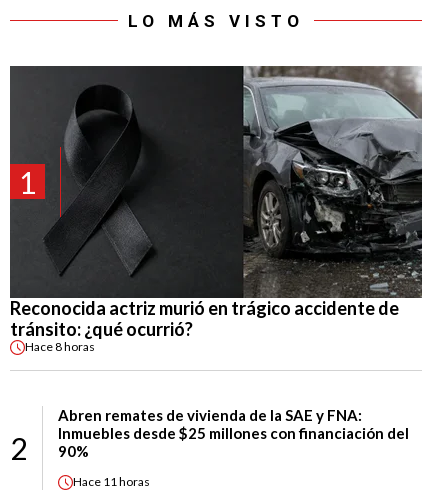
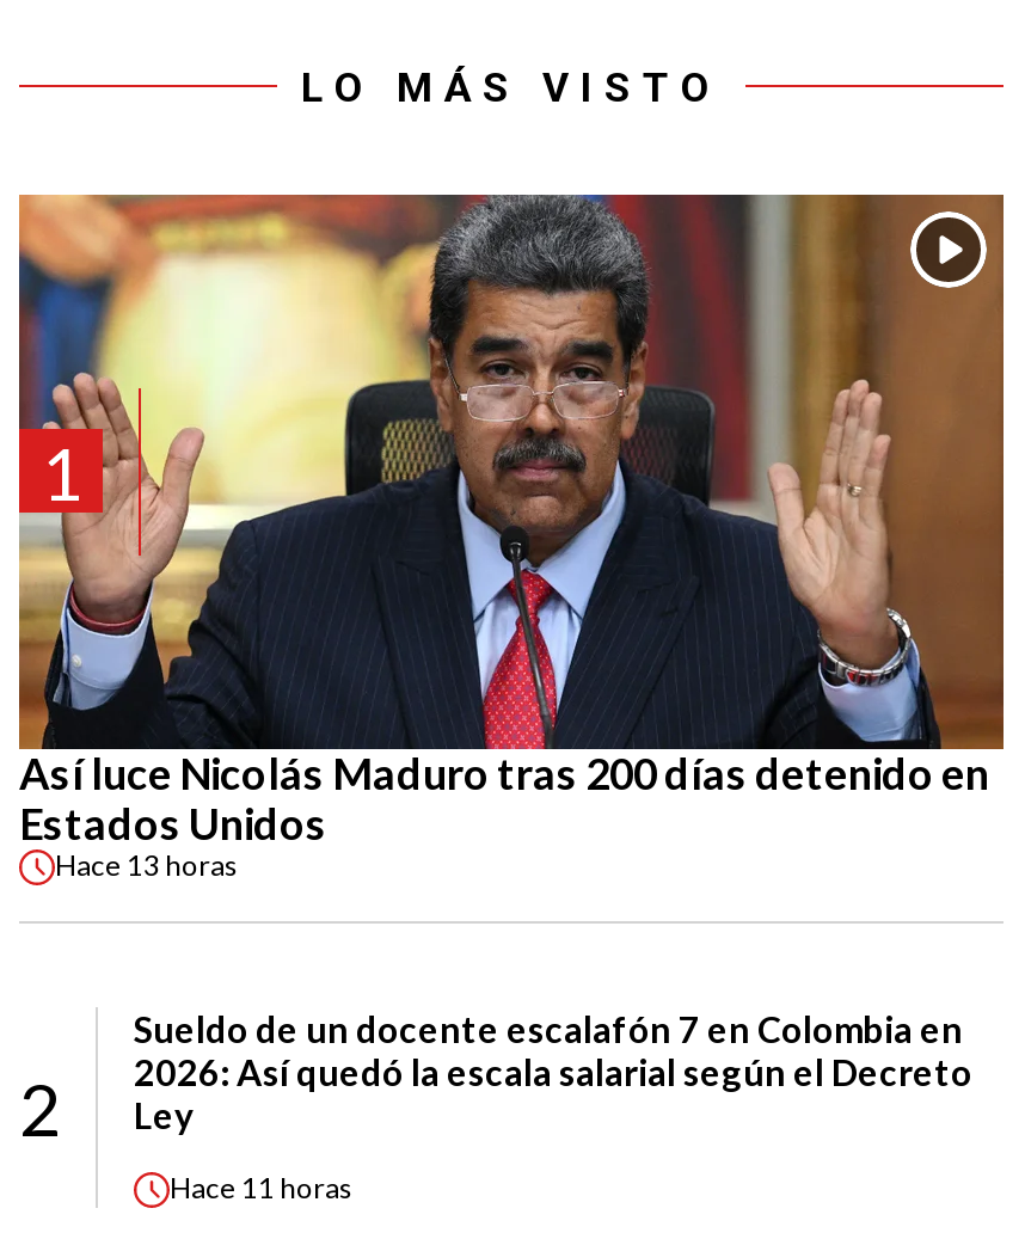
[9,65,423,354] [image] | Reconocida actriz murió en trágico accidente de | tránsito: ¿qué ocurrió? | Hace 8 horas -> [17,194,1006,884] [image] | Así luce Nicolás Maduro tras 200 días detenido en | Estados Unidos | Hace 13 horas
[58,406,409,460] Abren remates de vivienda de la SAE y FNA: | Inmuebles desde $25 millones con financiación del | 90% -> [134,1007,972,1136] Sueldo de un docente escalafón 7 en Colombia en | 2026: Así quedó la escala salarial según el Decreto | Ley

